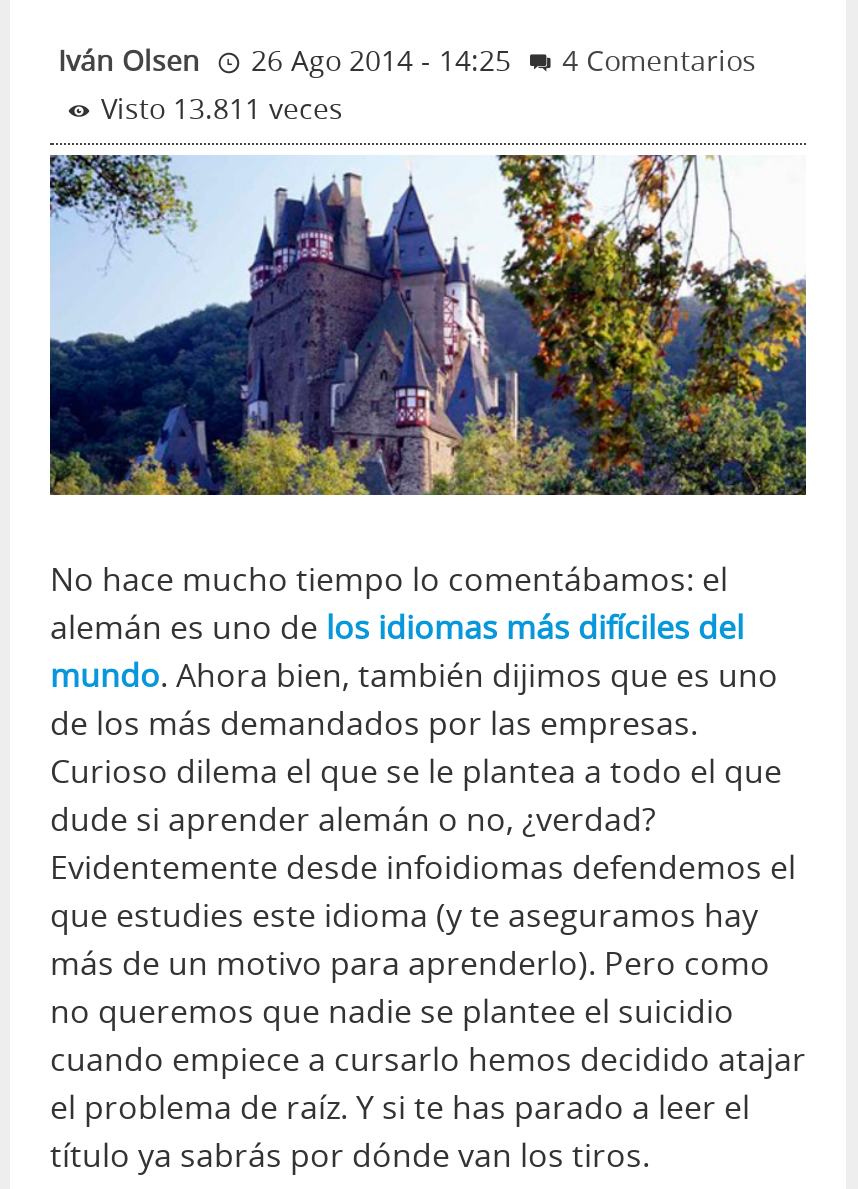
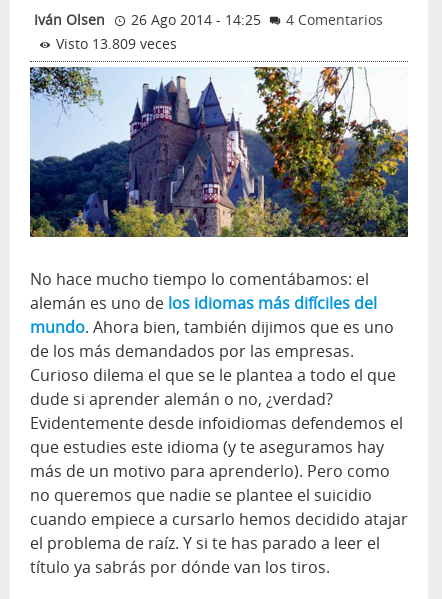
[93,88,343,126] Visto 13.811 veces -> [51,34,176,53] Visto 13.809 veces

